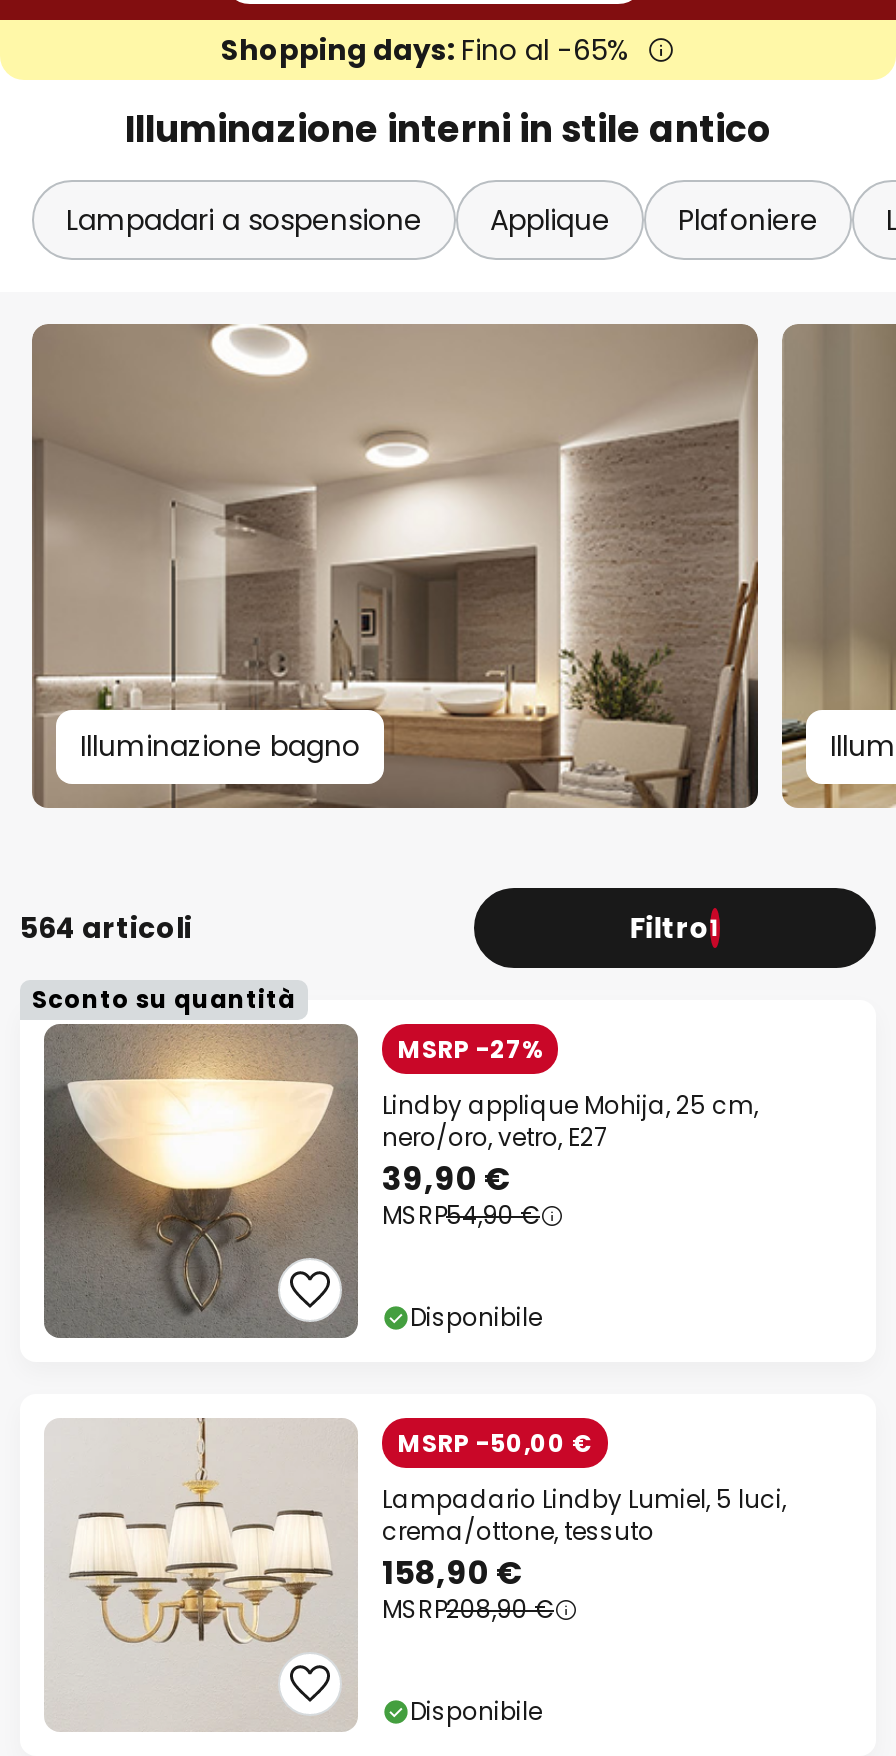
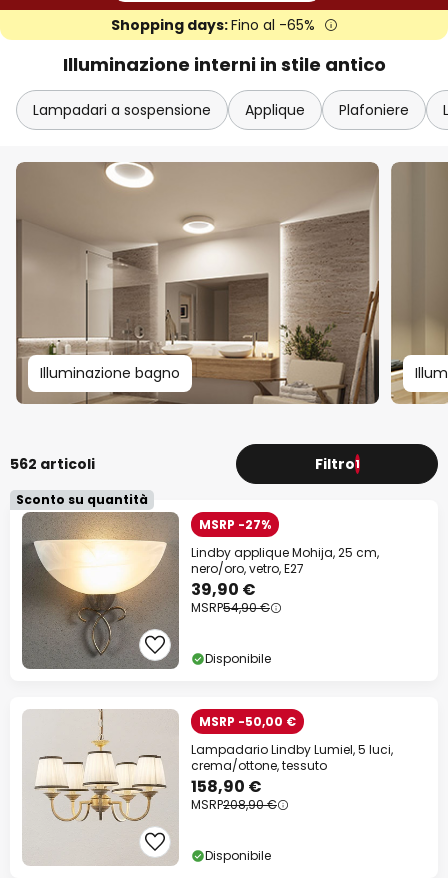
[20,908,192,948] 564 articoli -> [10,454,95,474] 562 articoli

